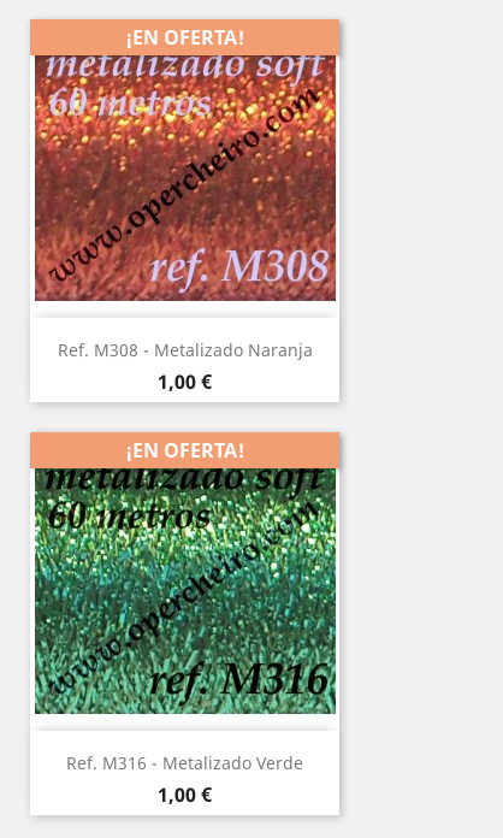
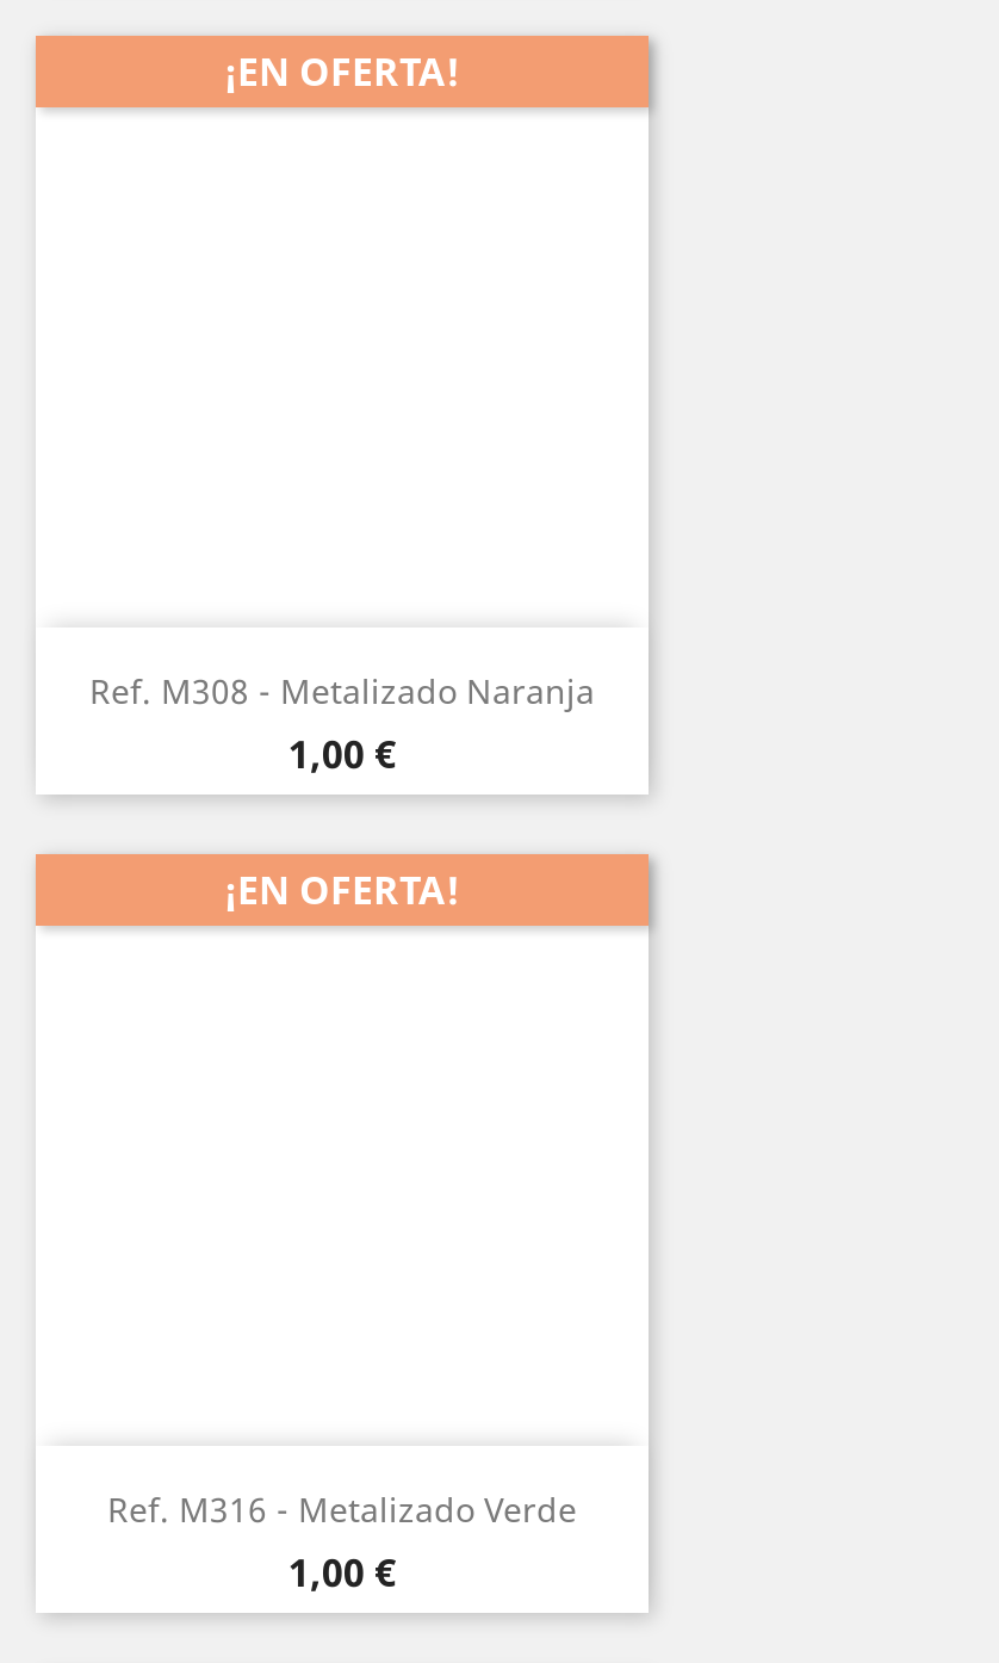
[34,54,337,302] [image] -> none
[34,467,337,715] [image] -> none

